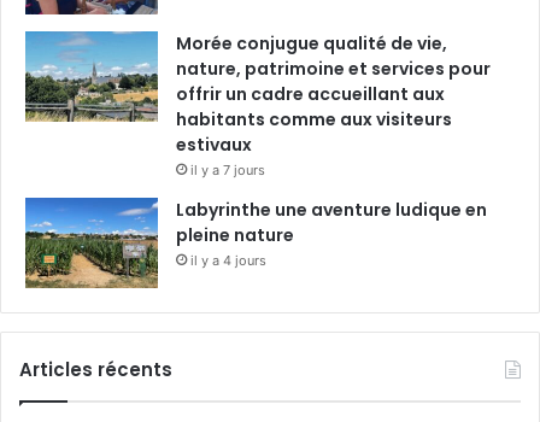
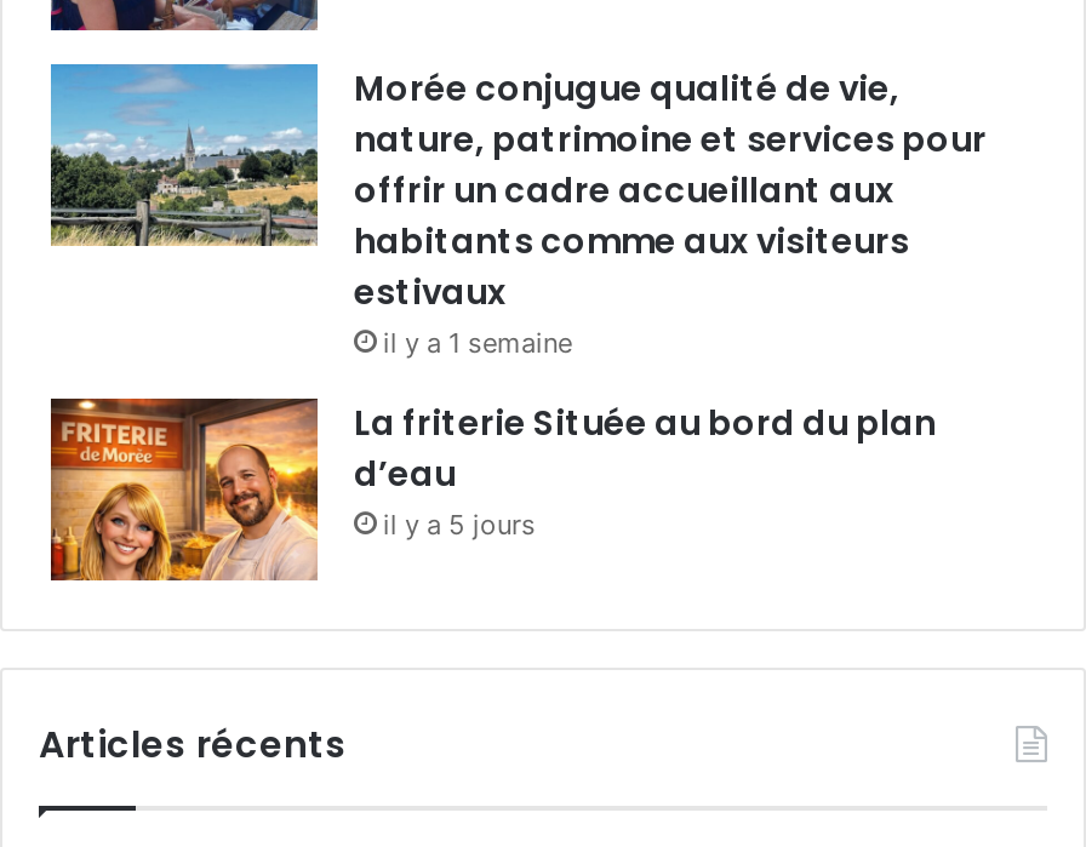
[190,162,265,179] il y a 7 jours -> [383,325,572,359] il y a 1 semaine
[24,197,487,289] [image] | Labyrinthe une aventure ludique en | pleine nature | il y a 4 jours -> [48,395,936,582] [image] | La friterie Située au bord du plan | d’eau | il y a 5 jours

